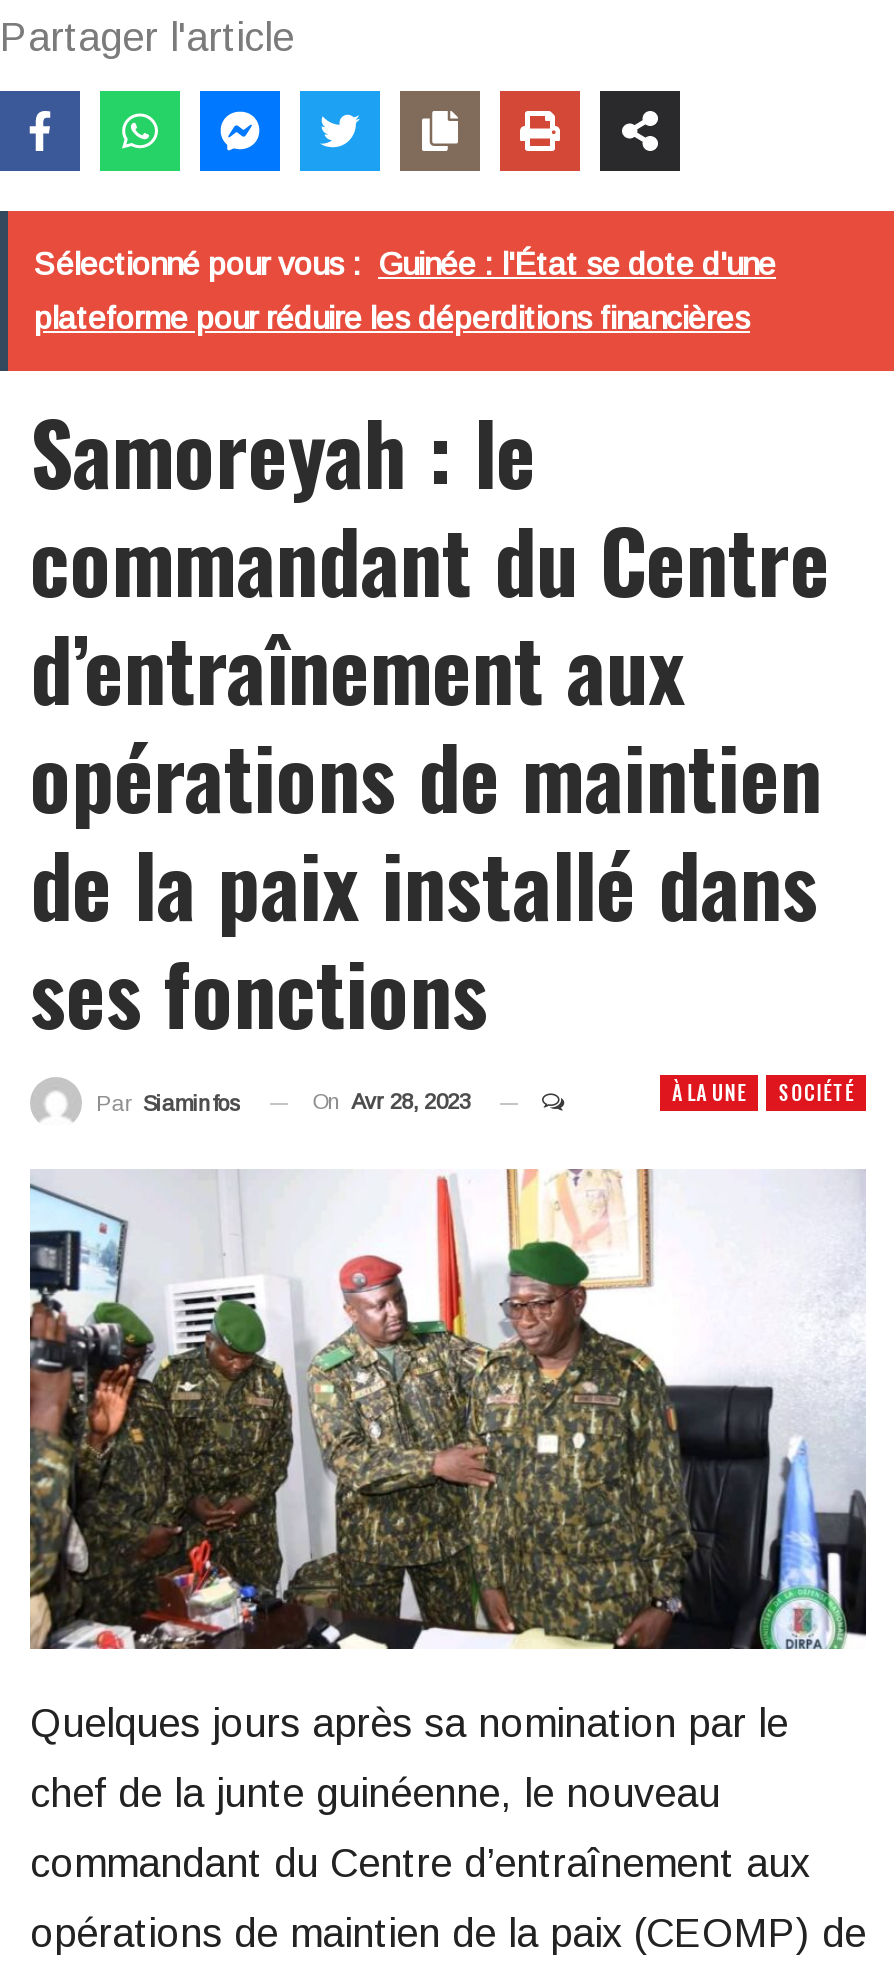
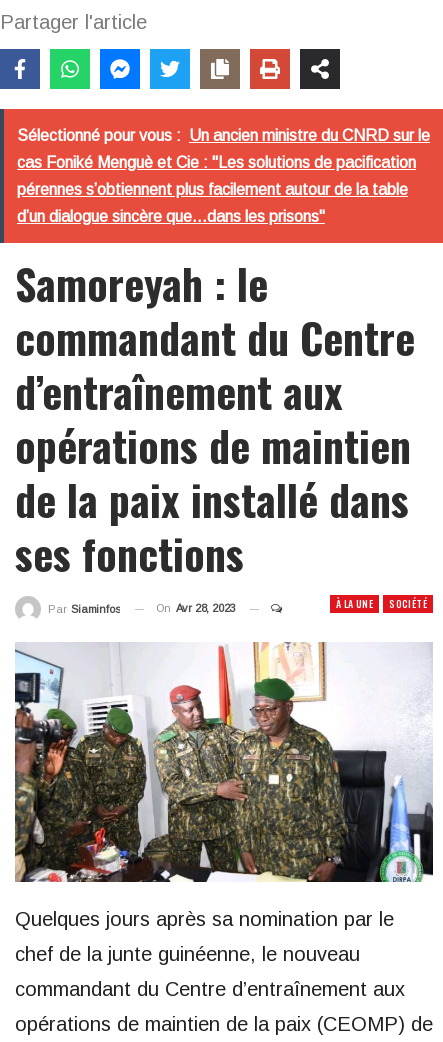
[34,248,776,336] Sélectionné pour vous : Guinée : l'État se dote d'une | plateforme pour réduire les déperditions financières -> [17,127,430,225] Sélectionné pour vous : Un ancien ministre du CNRD sur le | cas Foniké Menguè et Cie : "Les solutions de pacification | pérennes s’obtiennent plus facilement autour de la table | d’un dialogue sincère que...dans les prisons"

